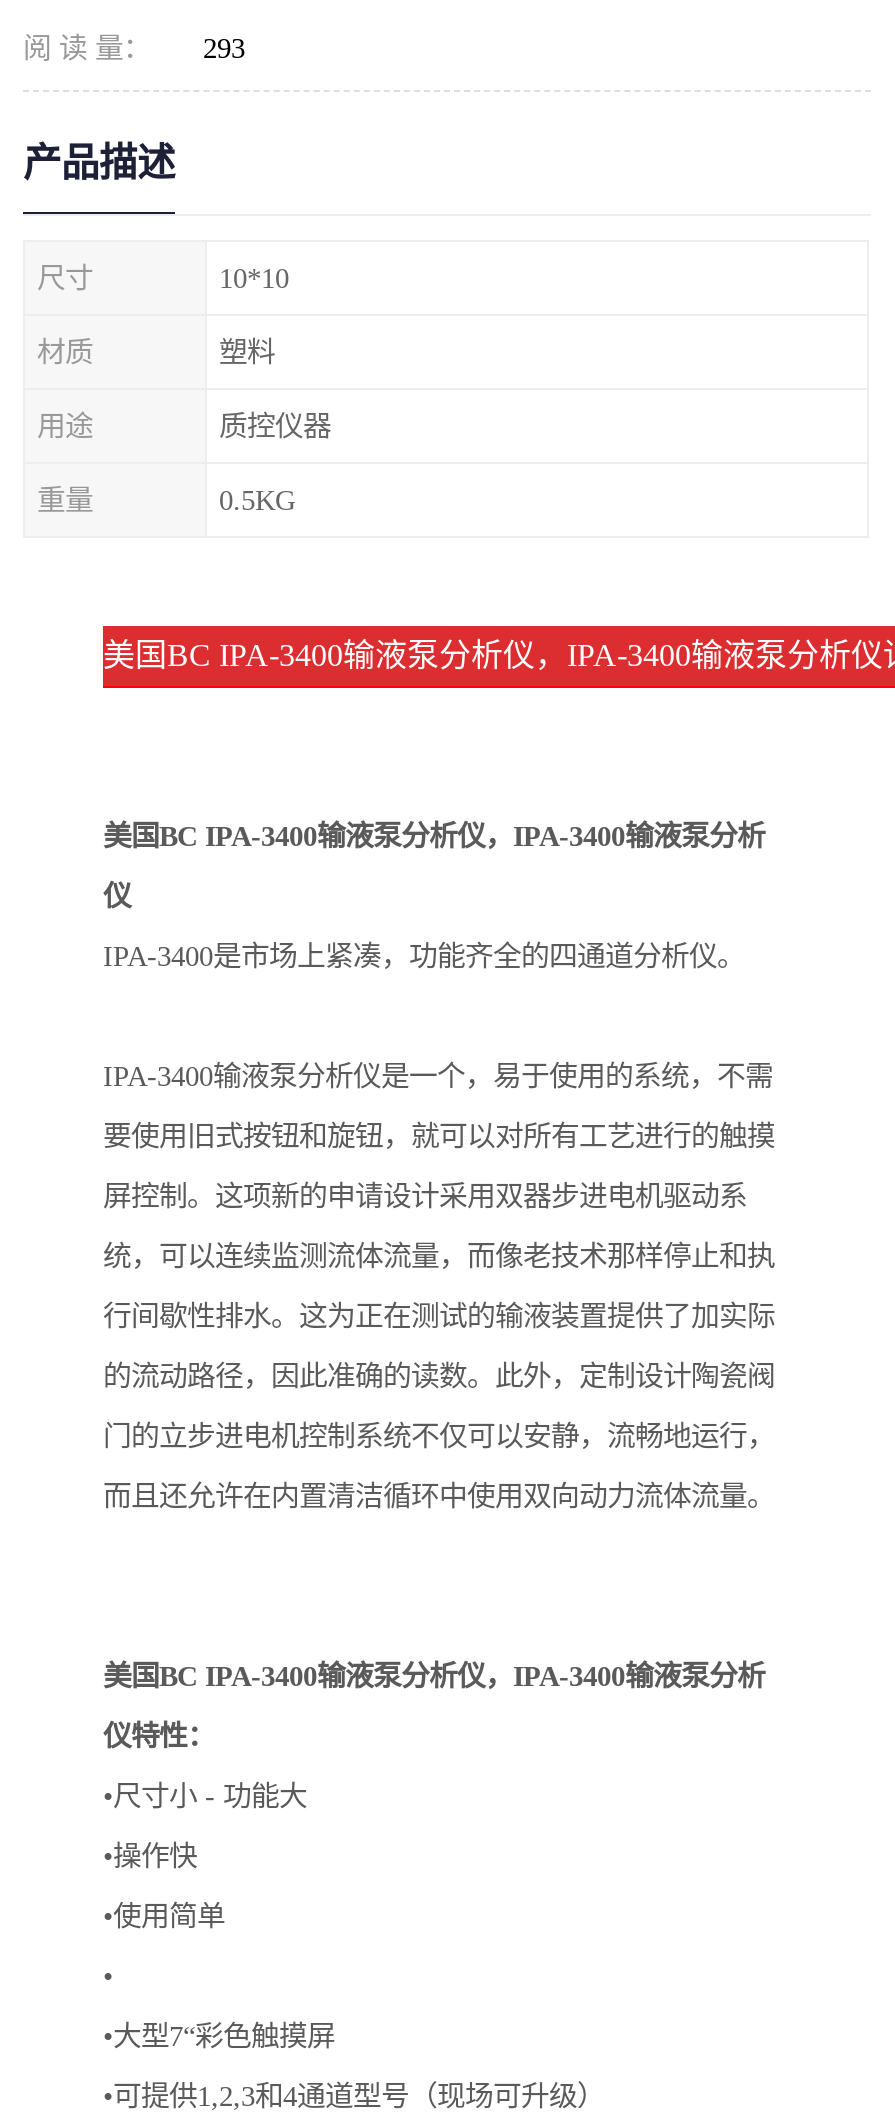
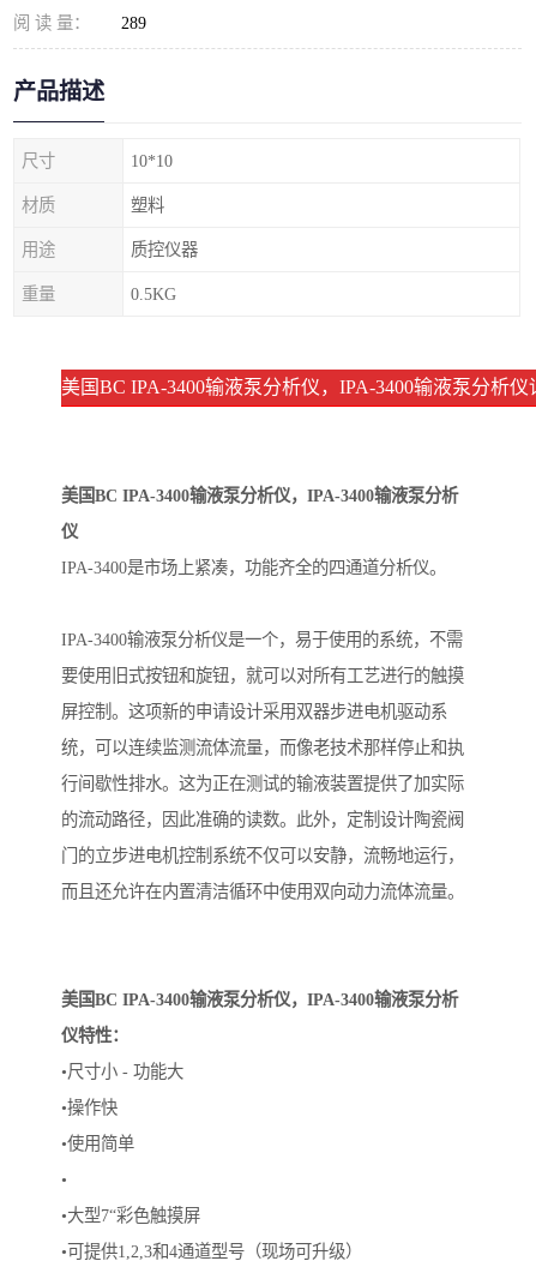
[23,32,245,64] 阅 读 量： 293 -> [13,13,146,32] 阅 读 量： 289

